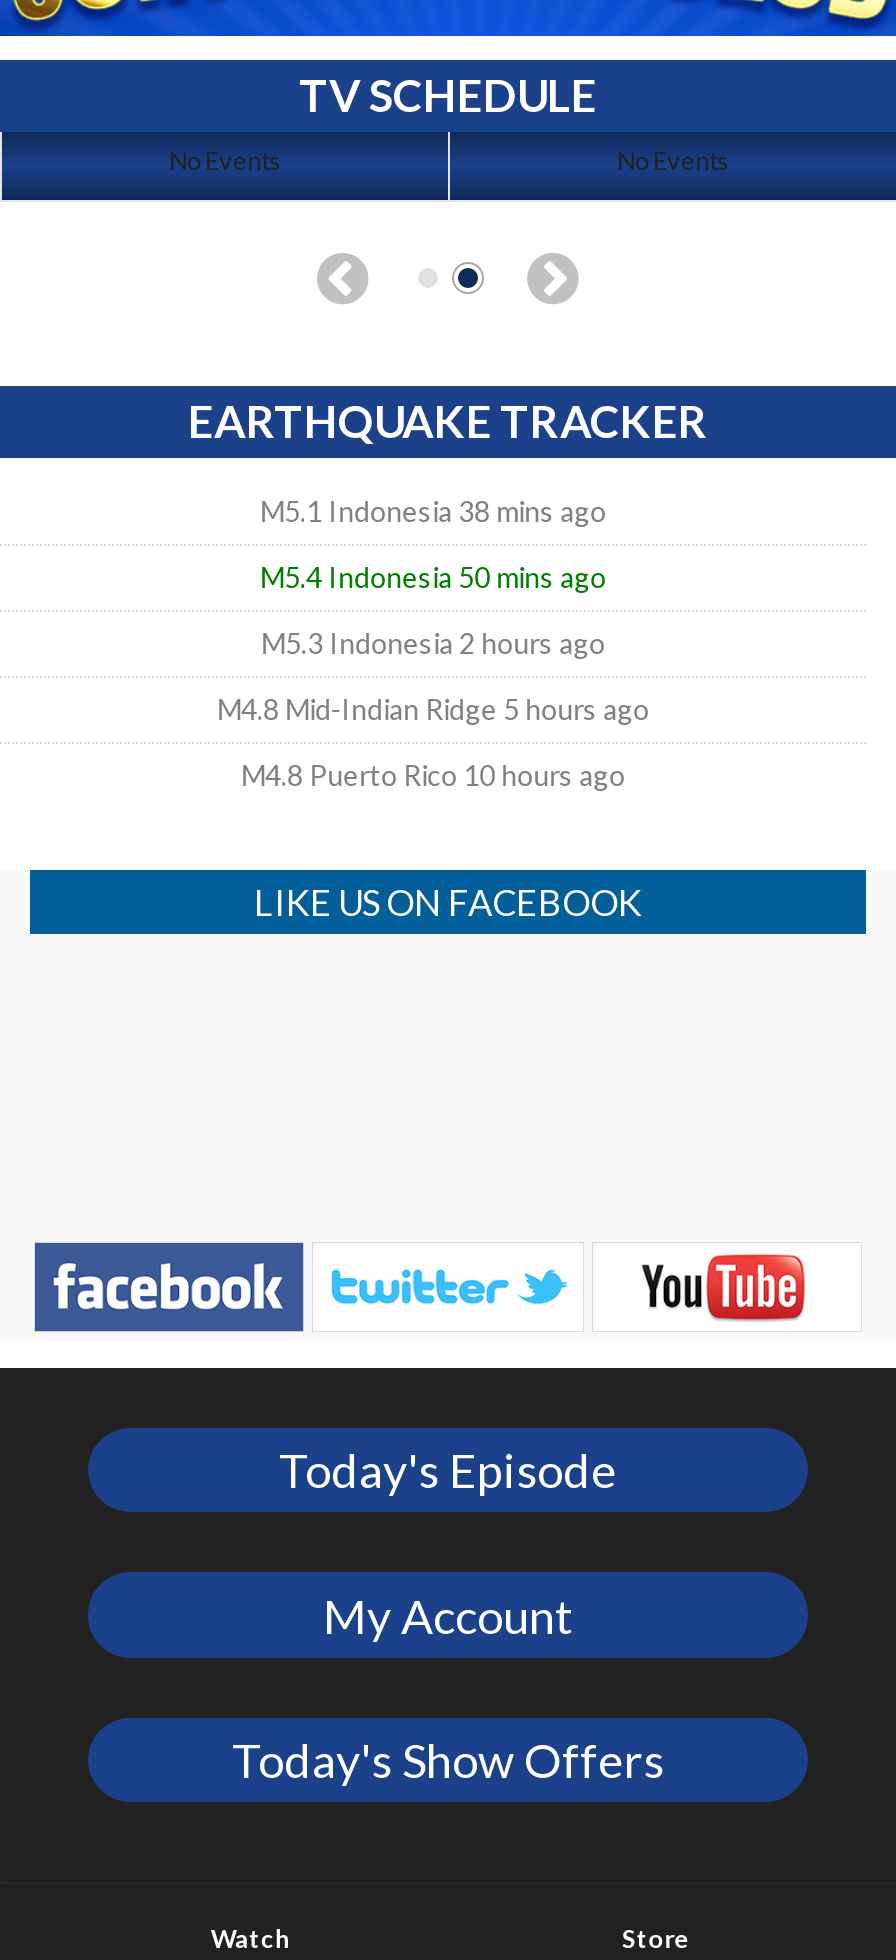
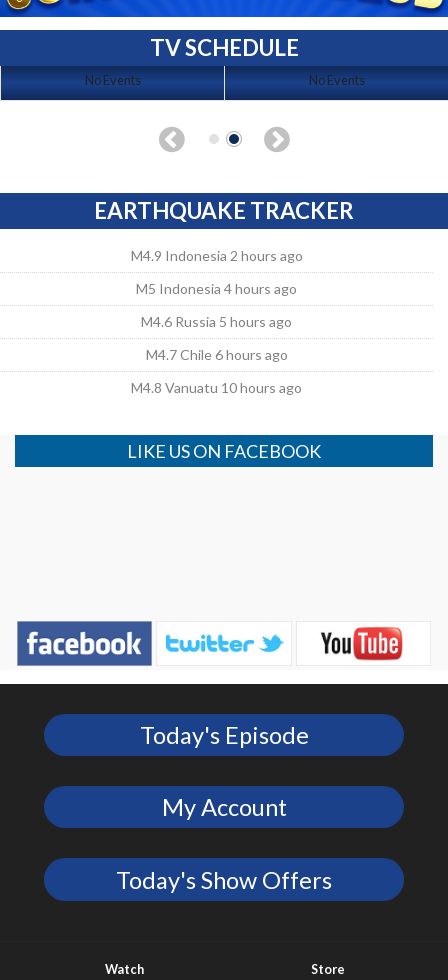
[260,495,606,529] M5.1 Indonesia 38 mins ago -> [131,247,303,264] M4.9 Indonesia 2 hours ago
[260,561,606,595] M5.4 Indonesia 50 mins ago -> [136,280,297,297] M5 Indonesia 4 hours ago
[261,627,605,661] M5.3 Indonesia 2 hours ago -> [141,313,292,330] M4.6 Russia 5 hours ago
[217,693,649,727] M4.8 Mid-Indian Ridge 5 hours ago -> [146,346,288,363] M4.7 Chile 6 hours ago
[241,759,625,793] M4.8 Puerto Rico 10 hours ago -> [131,379,302,396] M4.8 Vanuatu 10 hours ago

